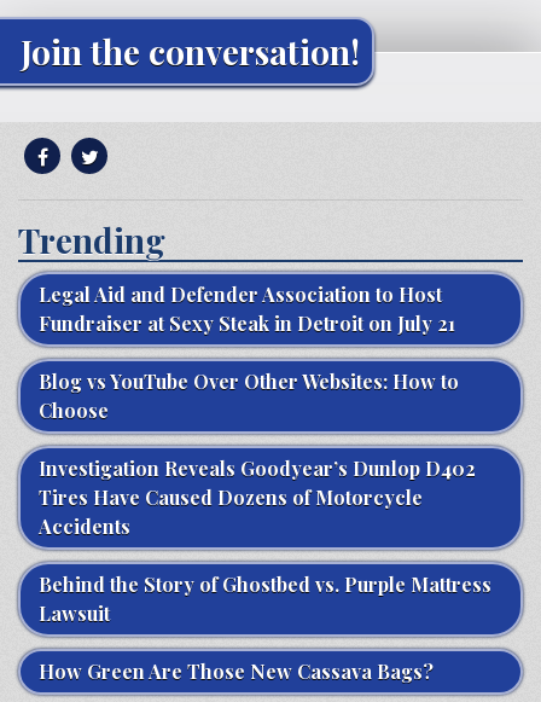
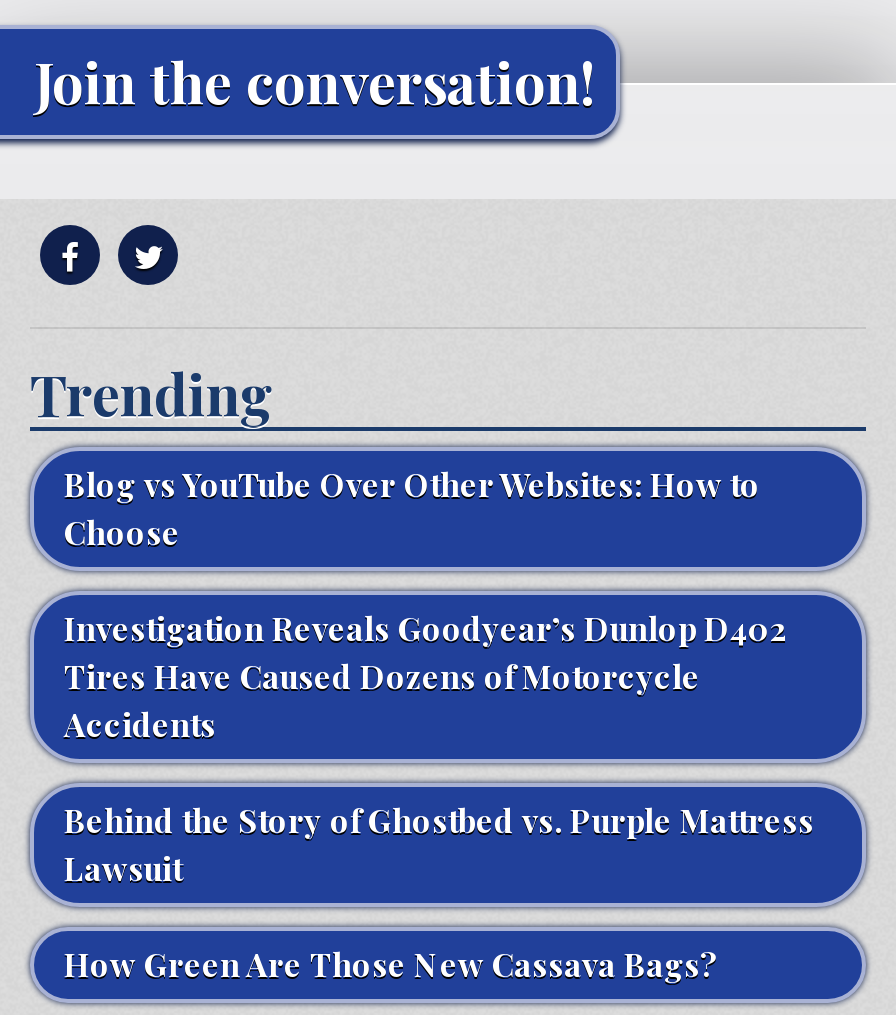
[39,281,455,336] Legal Aid and Defender Association to Host | Fundraiser at Sexy Steak in Detroit on July 21 -> none

